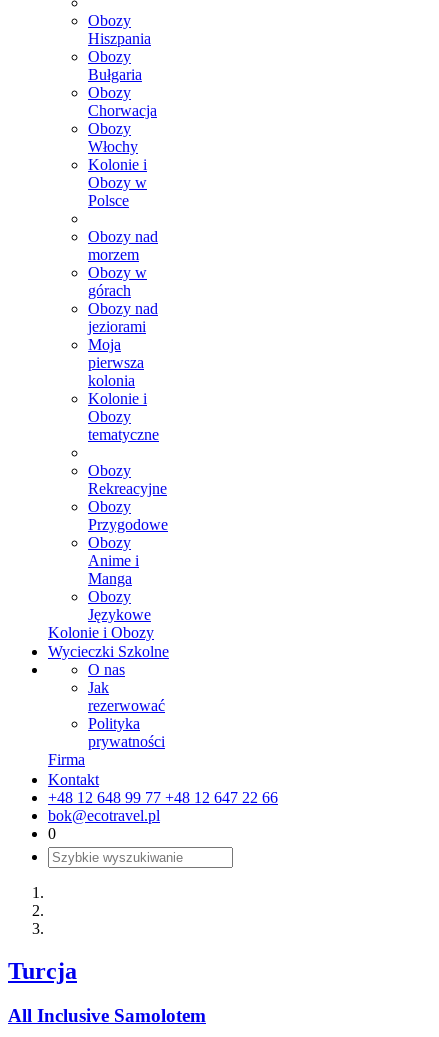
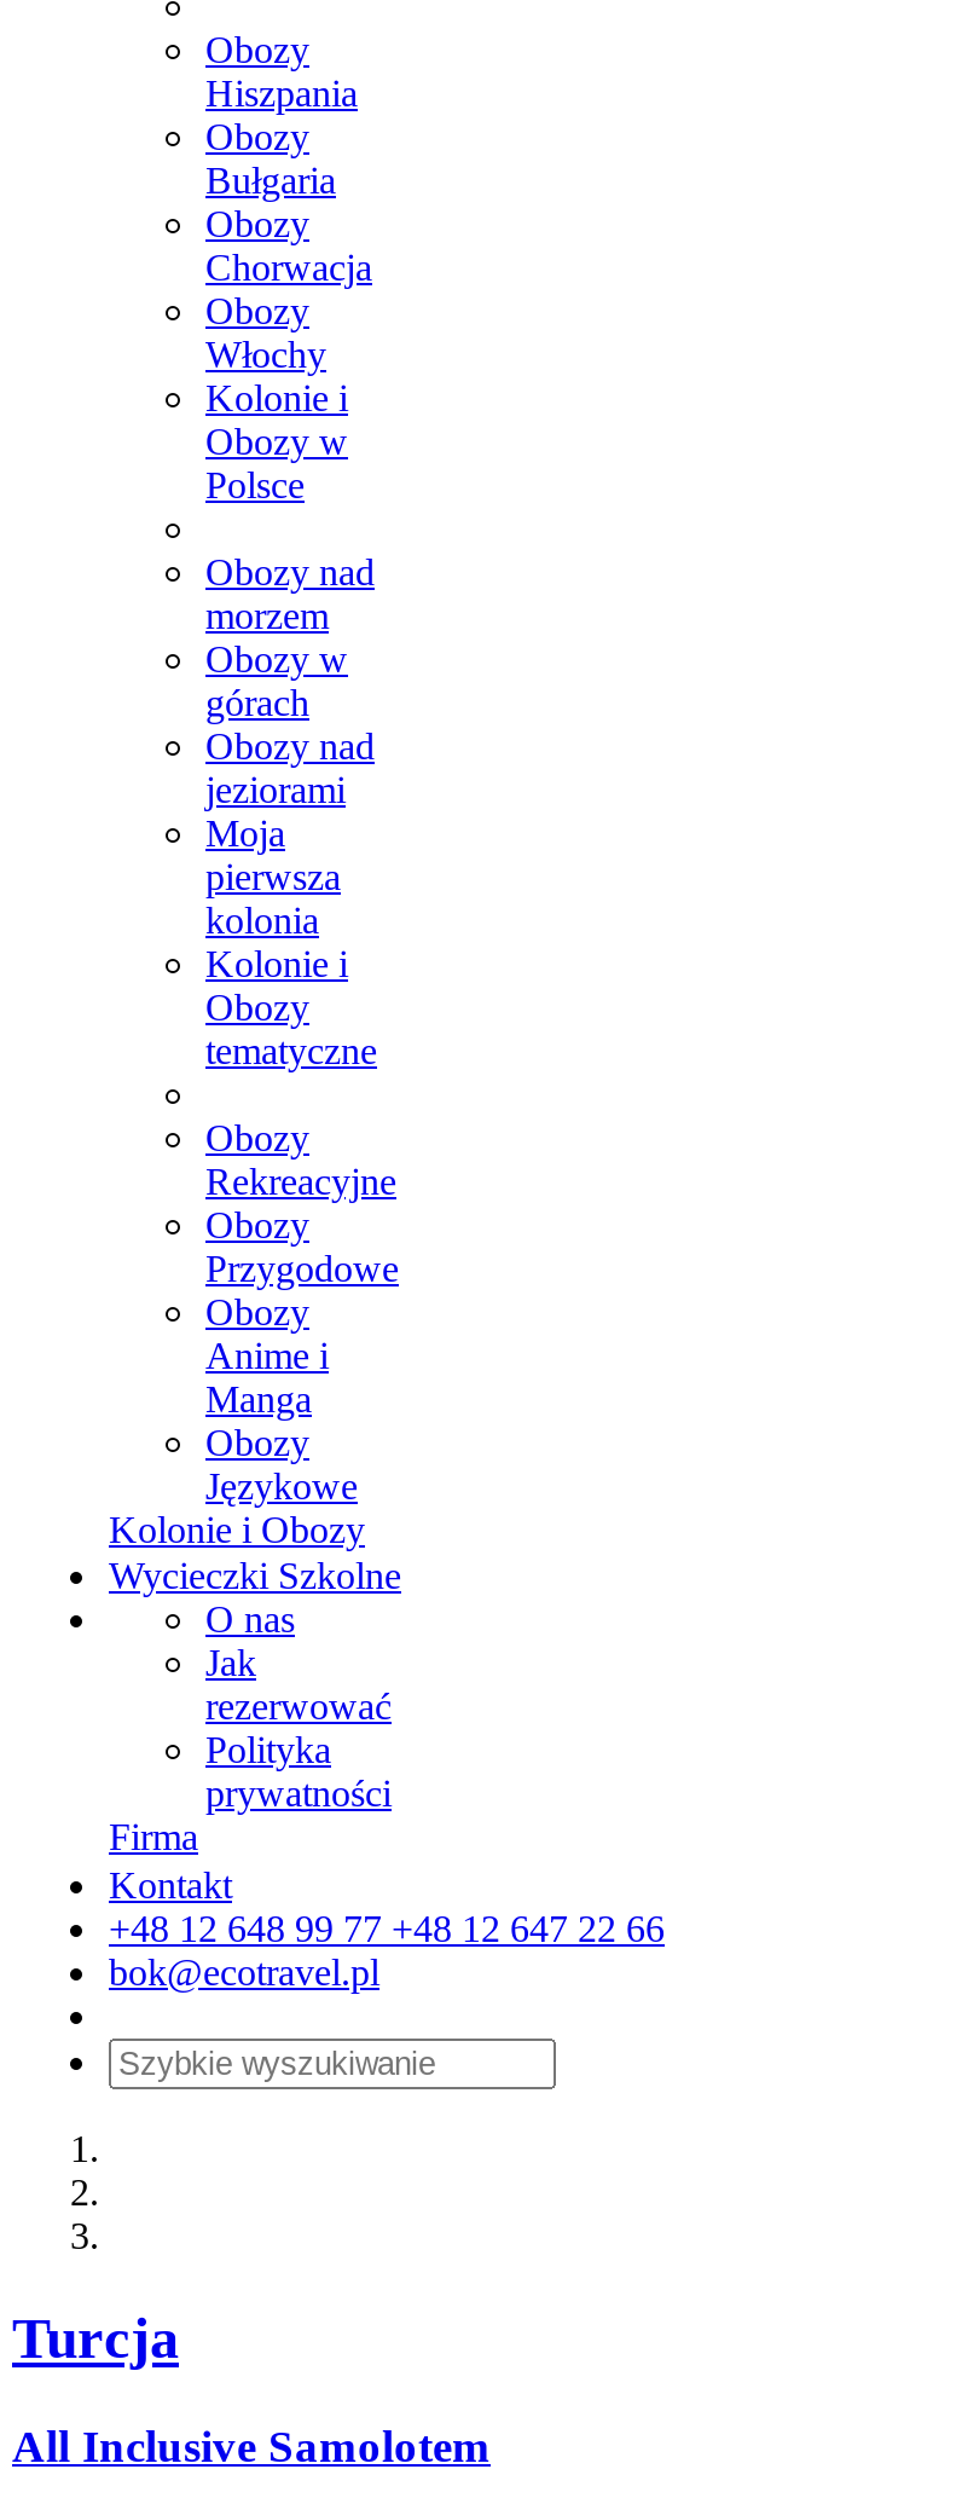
[48,825,56,842] 0 -> none

